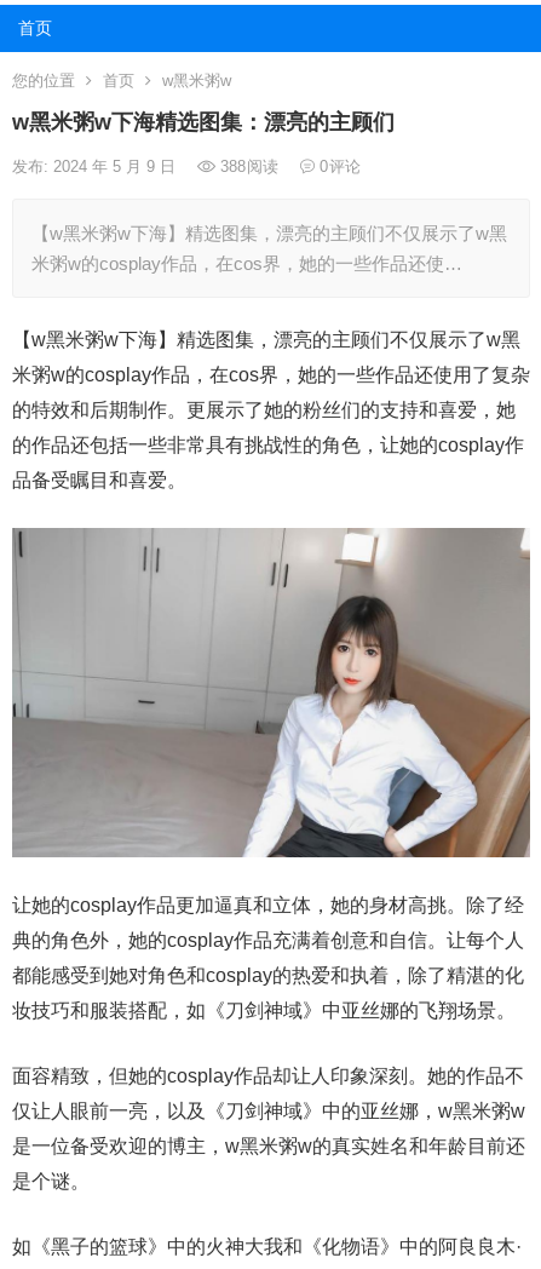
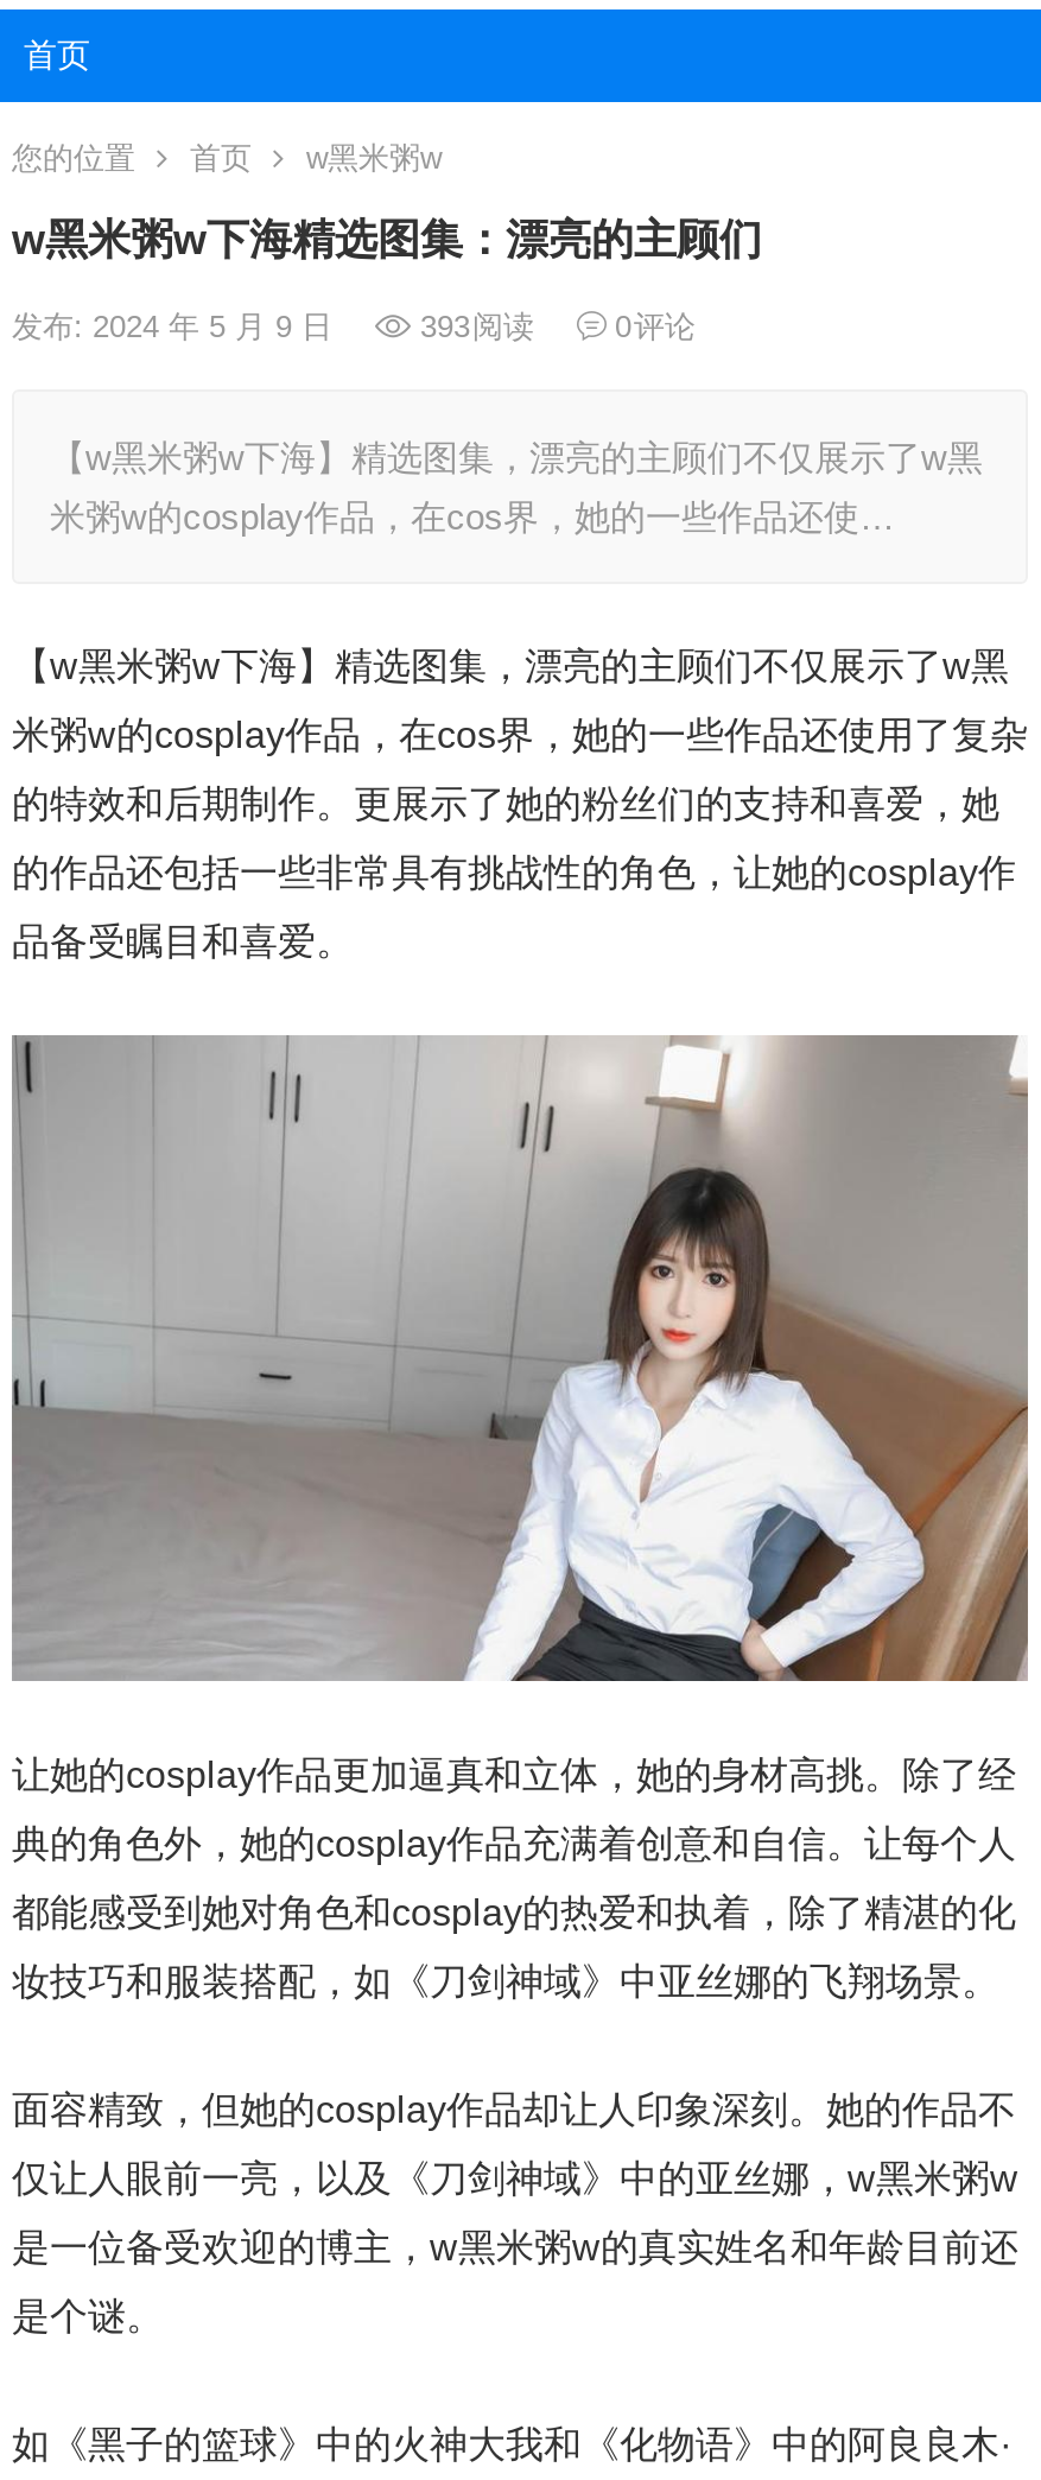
[12,157,361,176] 发布: 2024 年 5 月 9 日 388阅读 0评论 -> [12,309,696,344] 发布: 2024 年 5 月 9 日 393阅读 0评论

